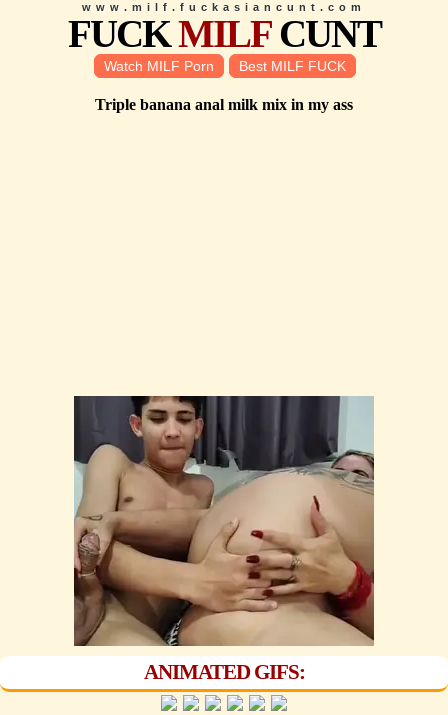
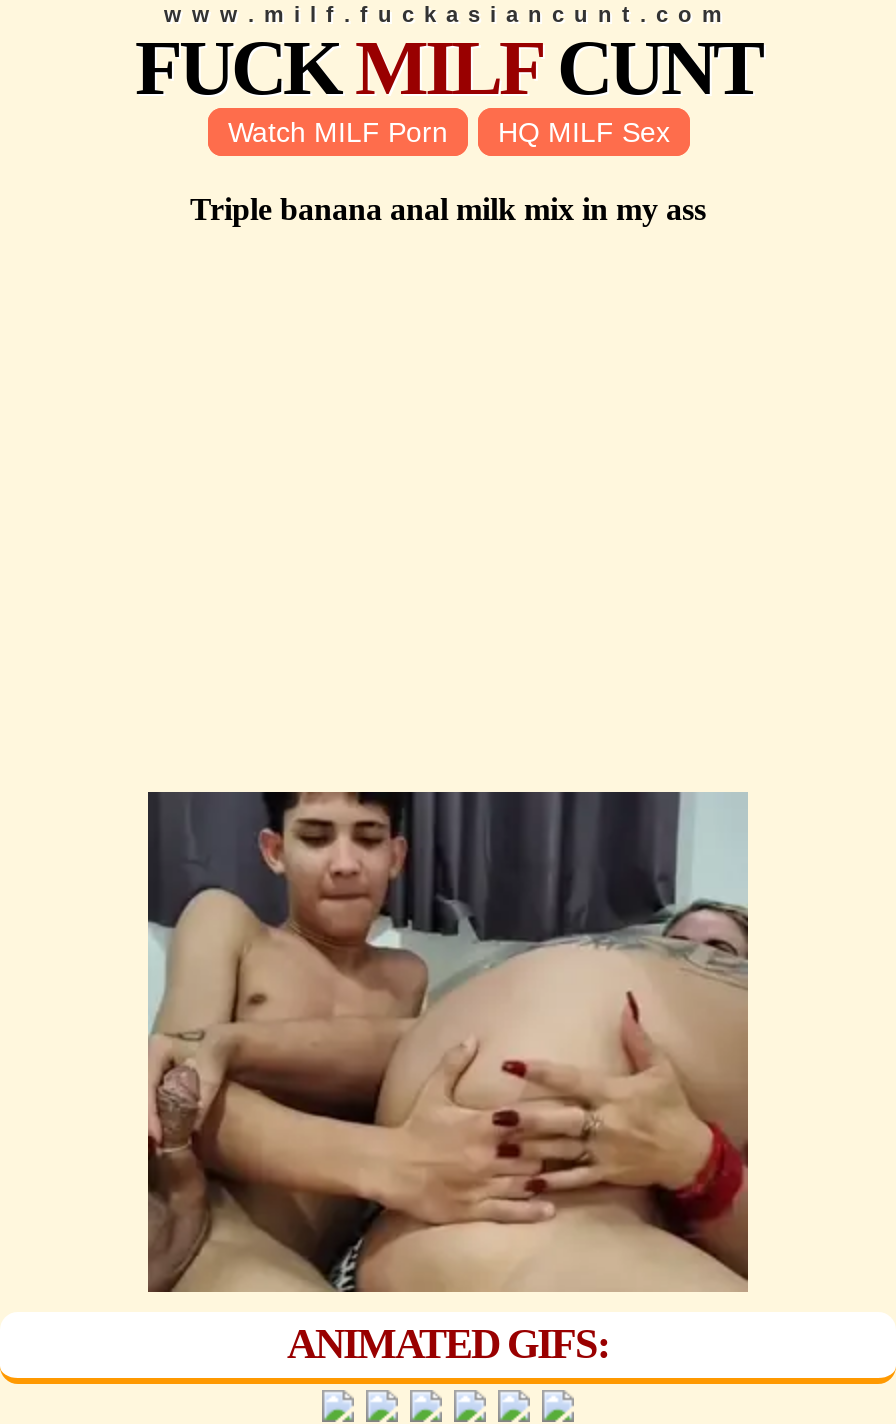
[238,58,345,74] Best MILF FUCK -> [498,116,670,148] HQ MILF Sex

